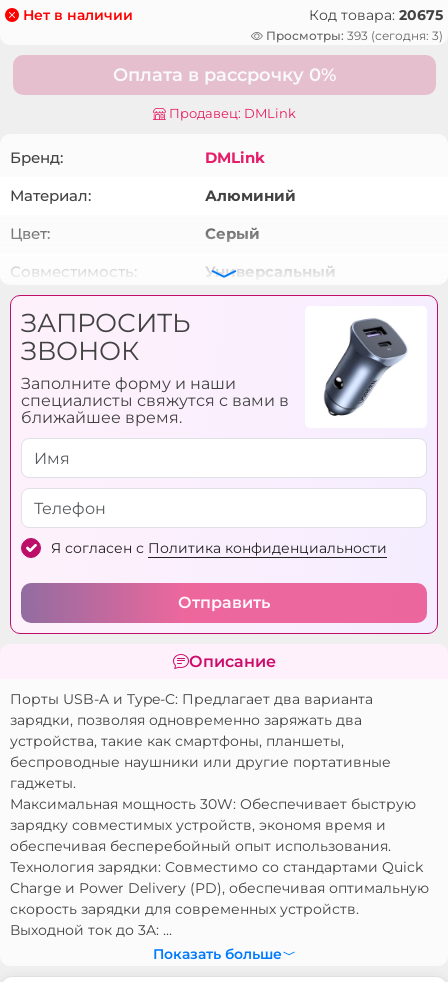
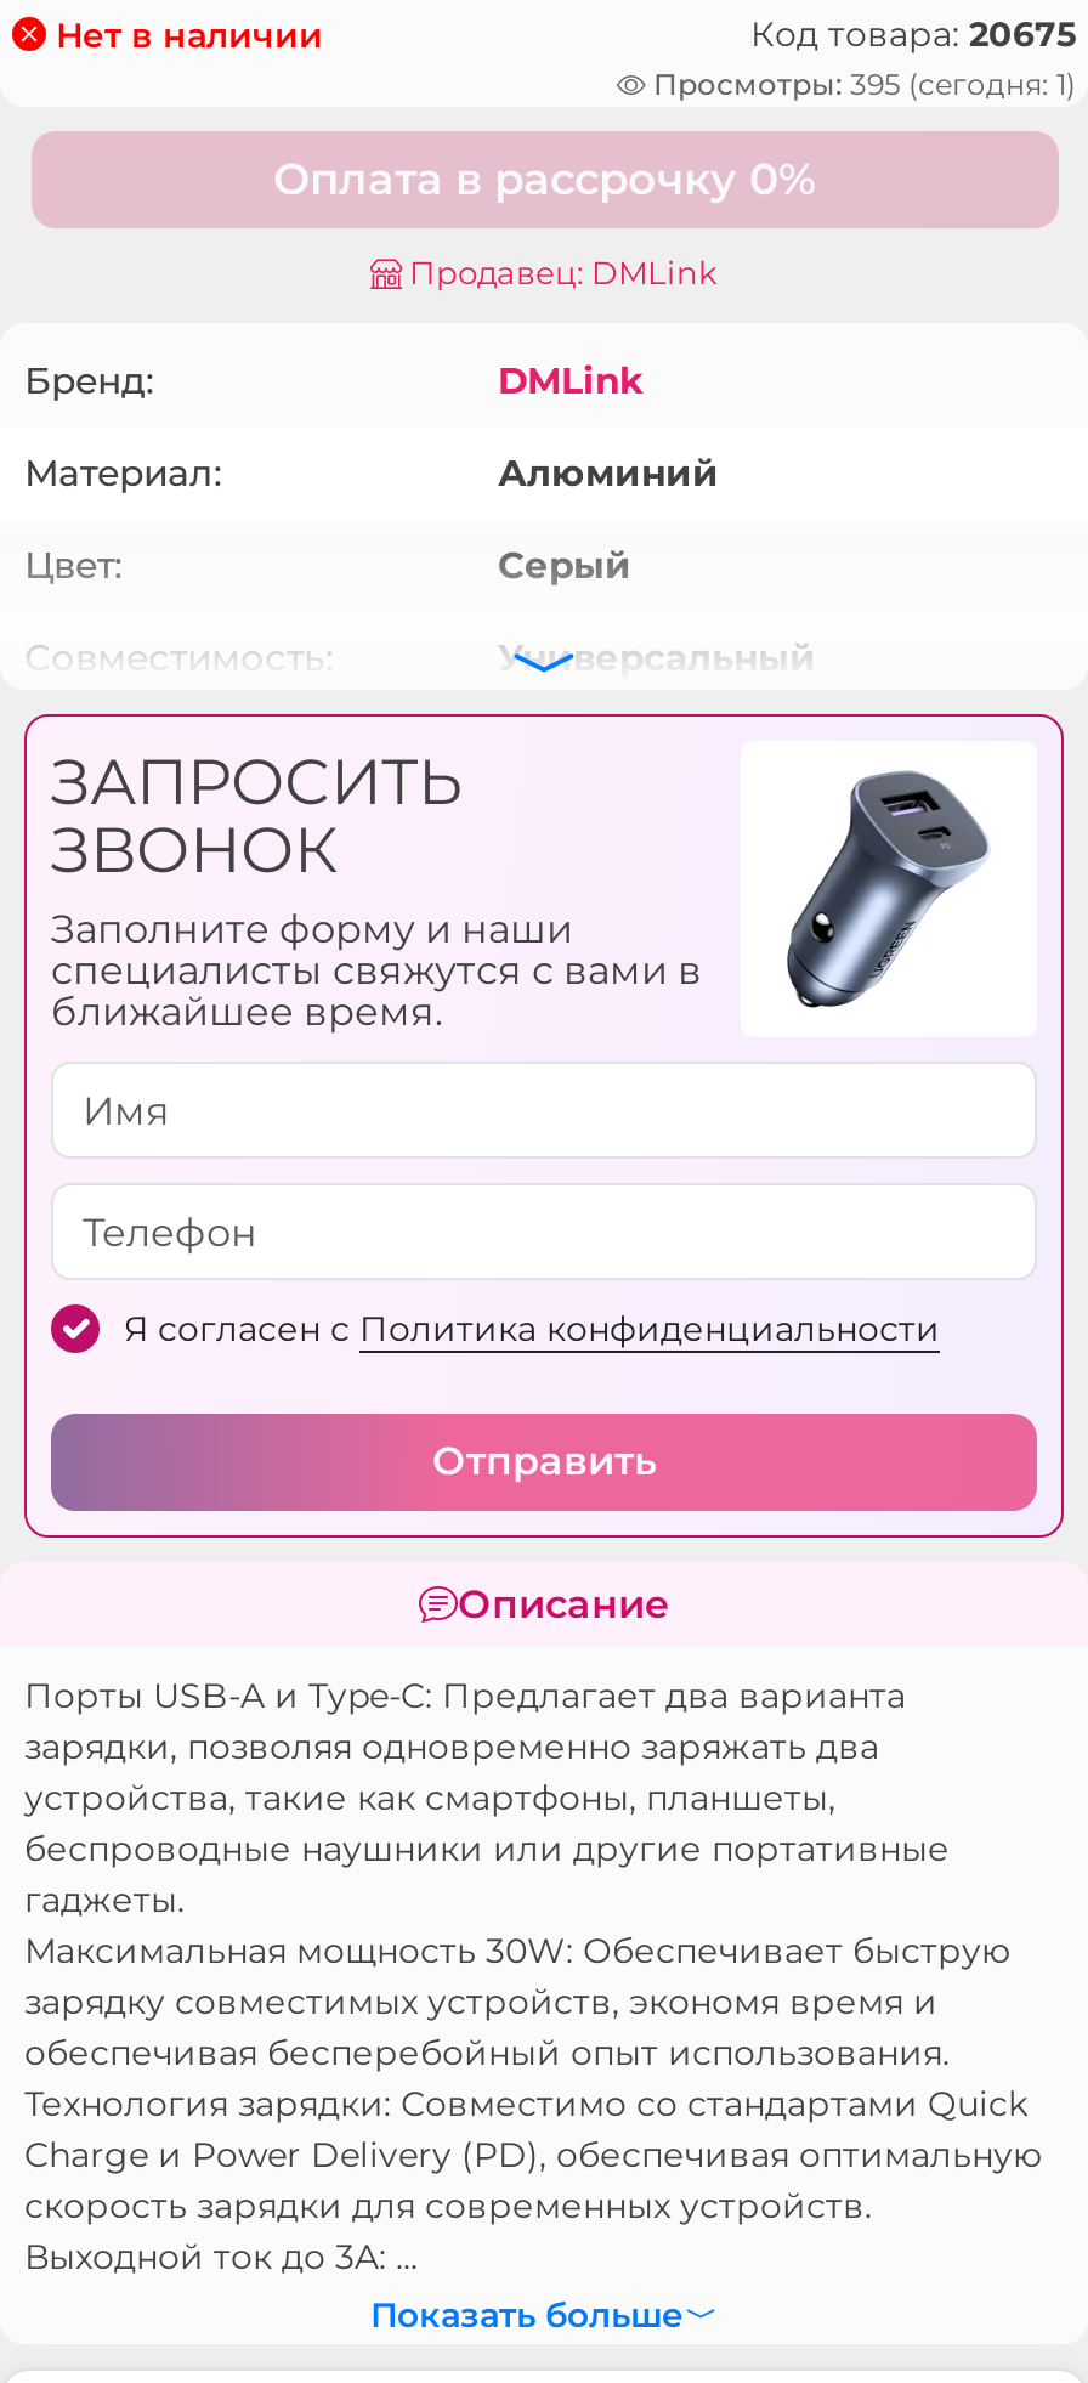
[266,28,443,43] Просмотры: 393 (сегодня: 3) -> [653,66,1076,103] Просмотры: 395 (сегодня: 1)

